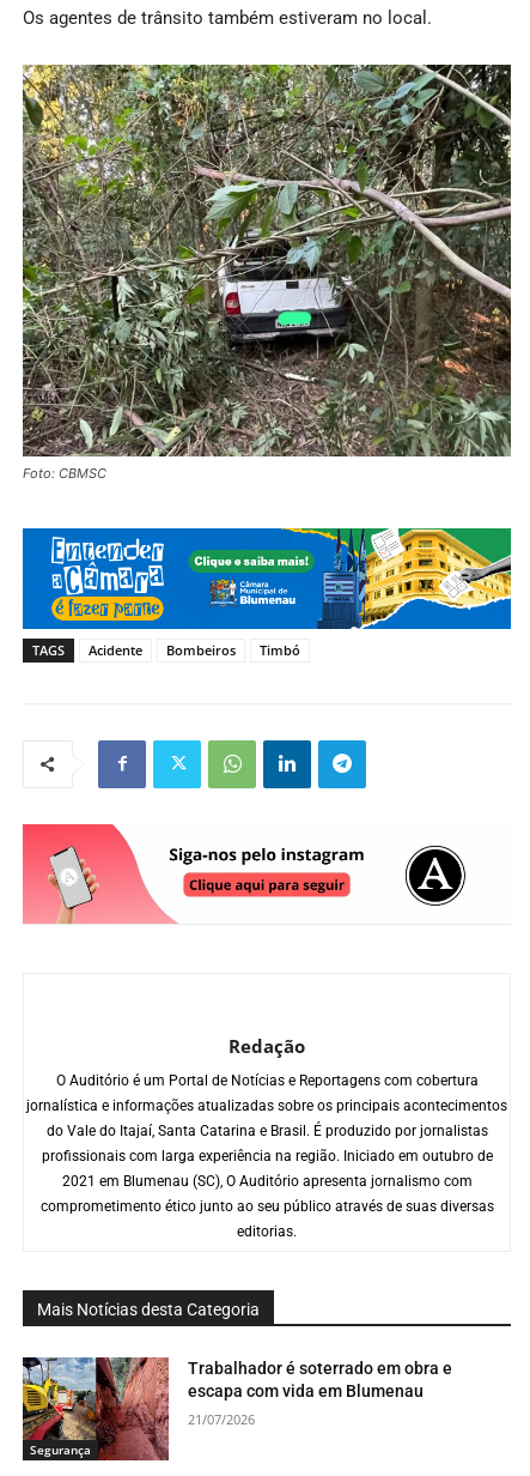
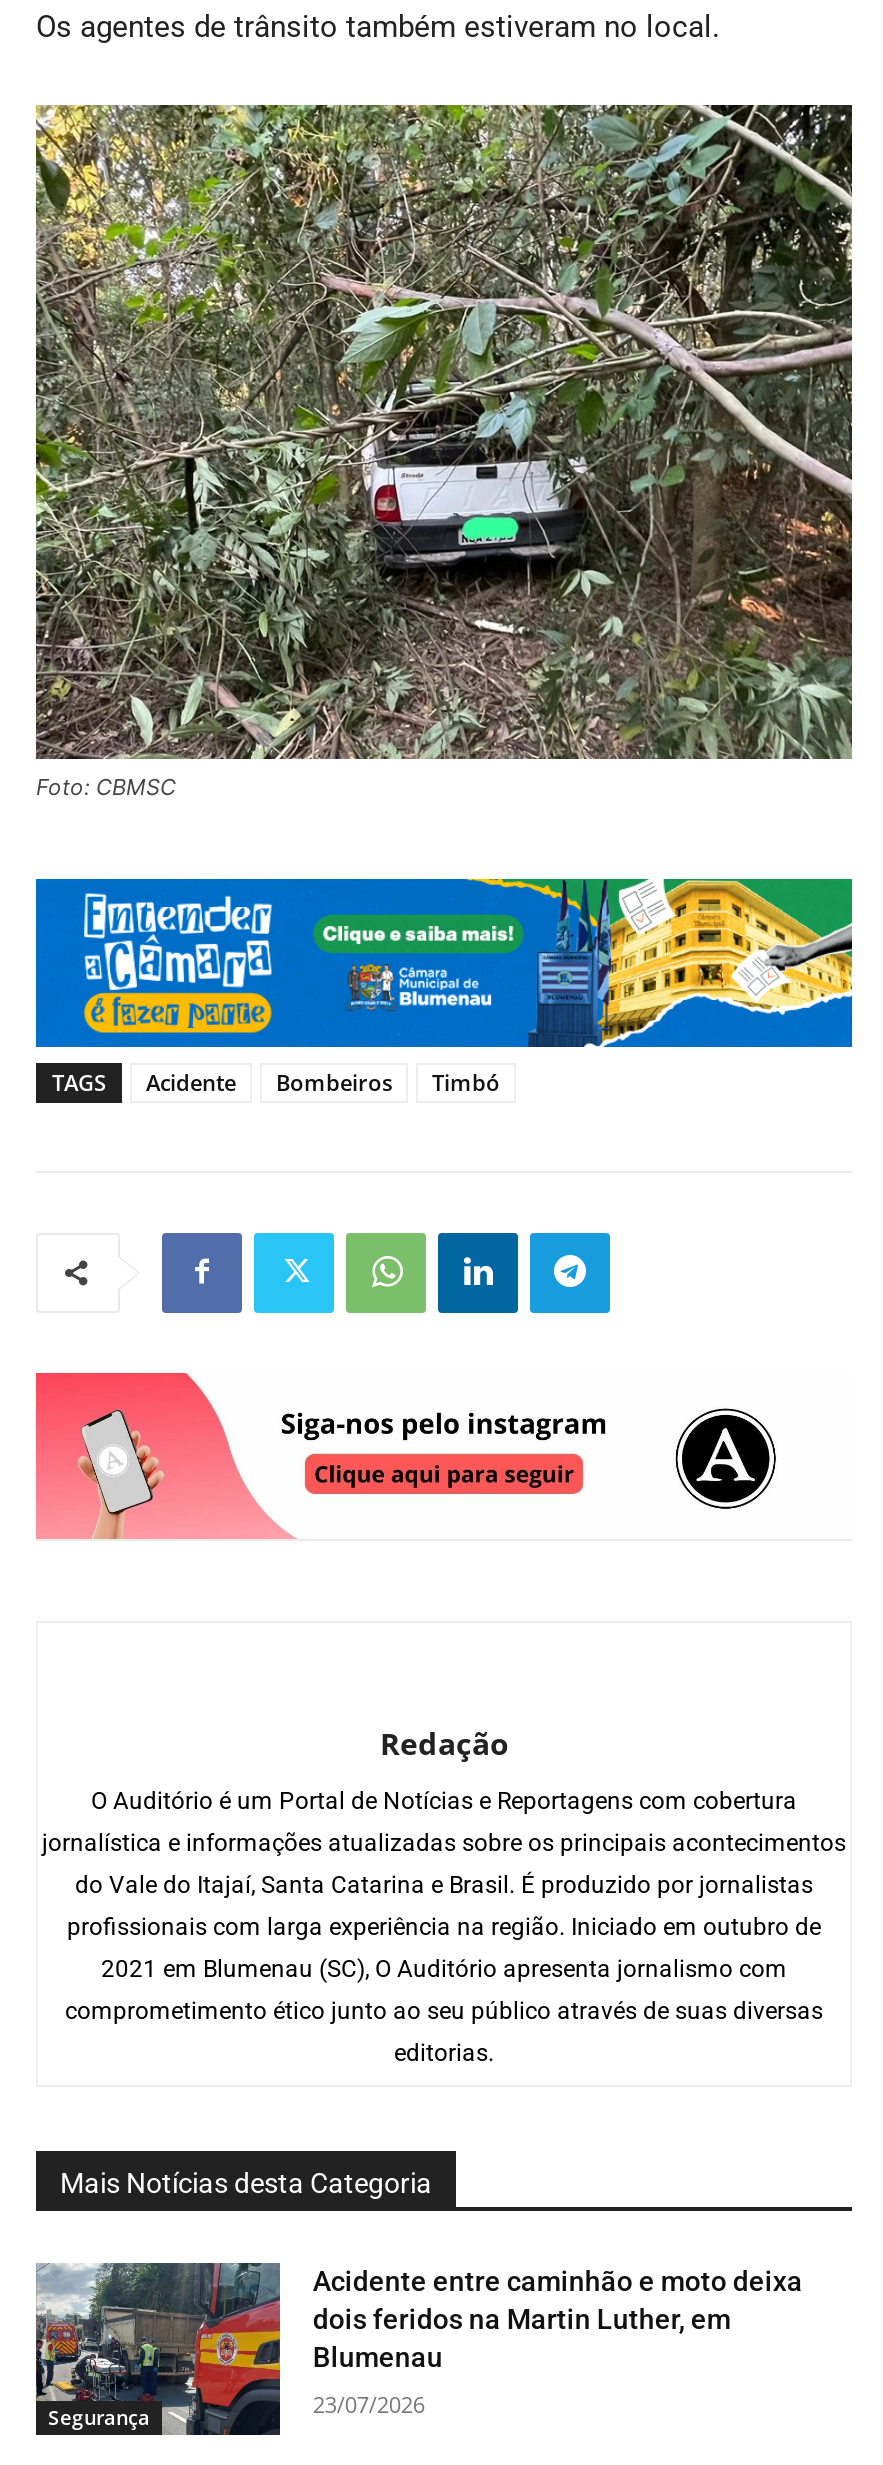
[22,1356,453,1462] [image] | Trabalhador é soterrado em obra e | escapa com vida em Blumenau -> [34,2261,803,2437] [image] | Acidente entre caminhão e moto deixa | dois feridos na Martin Luther, em | Blumenau
[188,1410,255,1428] 21/07/2026 -> [313,2389,425,2419] 23/07/2026

